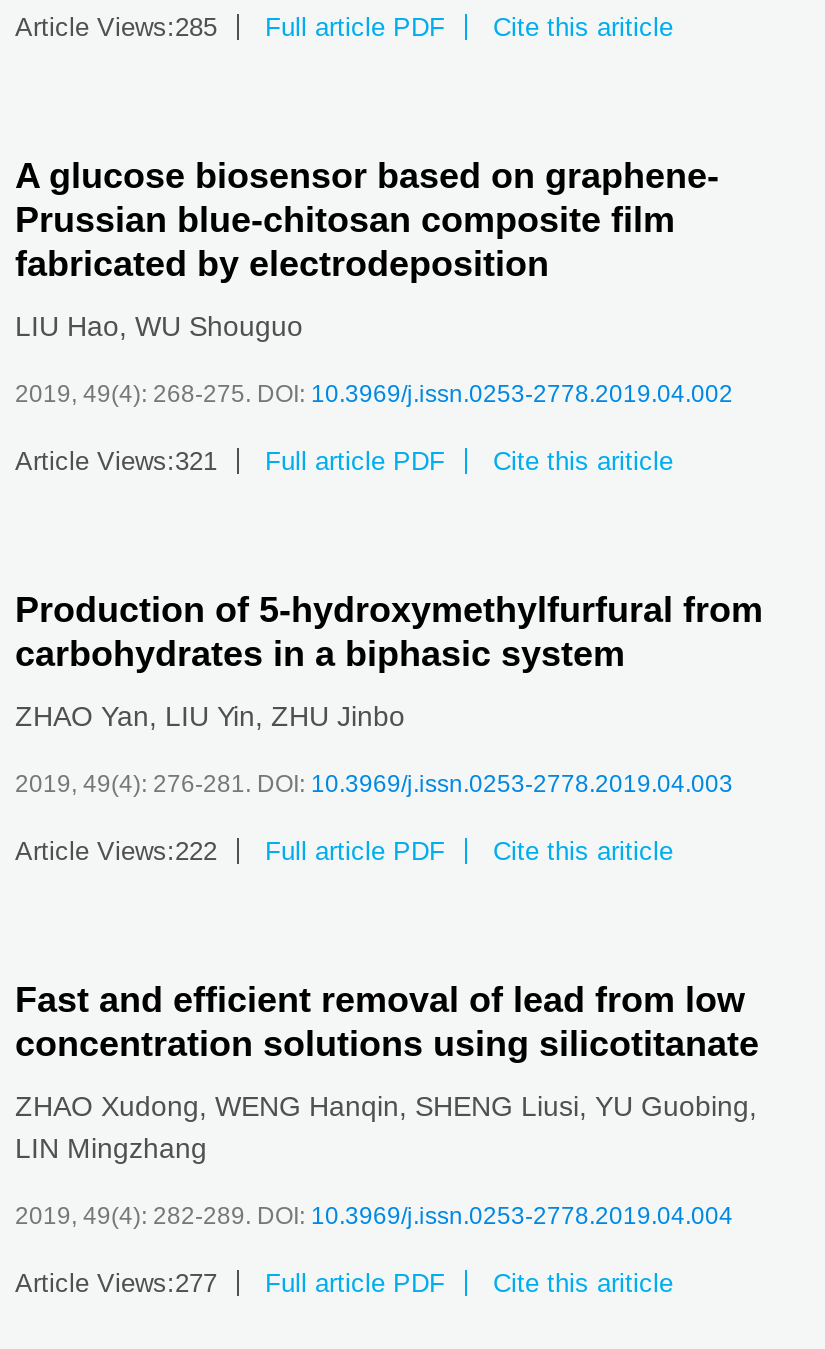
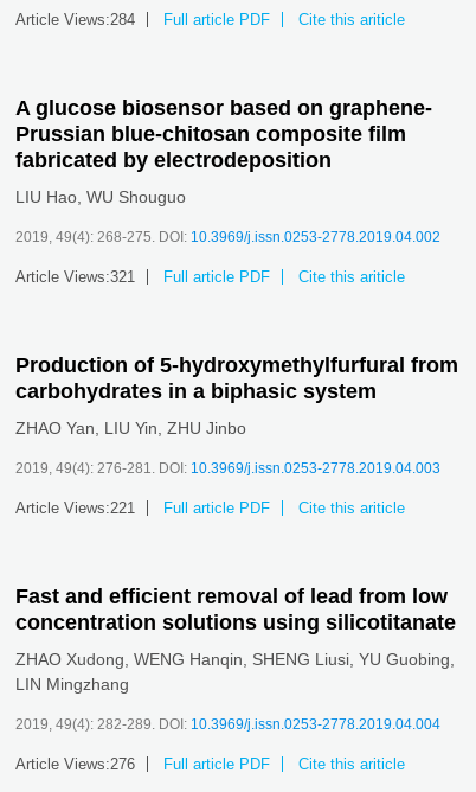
[15,12,217,42] Article Views:285 -> [15,11,135,28] Article Views:284
[15,836,217,866] Article Views:222 -> [15,499,135,517] Article Views:221
[15,1268,217,1298] Article Views:277 -> [15,755,135,773] Article Views:276

